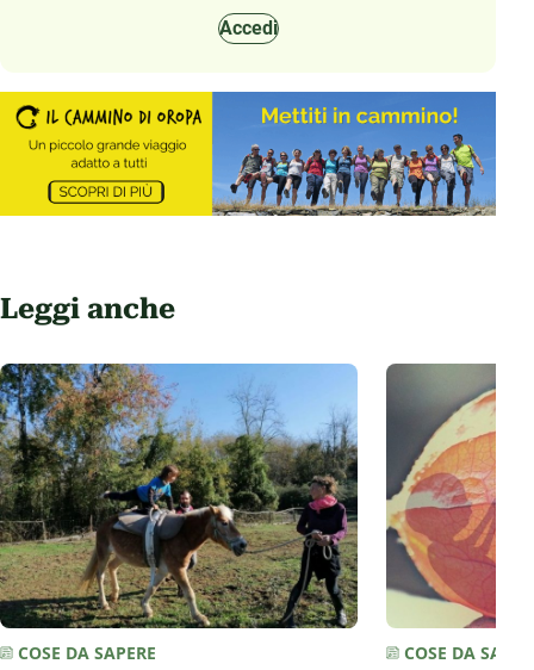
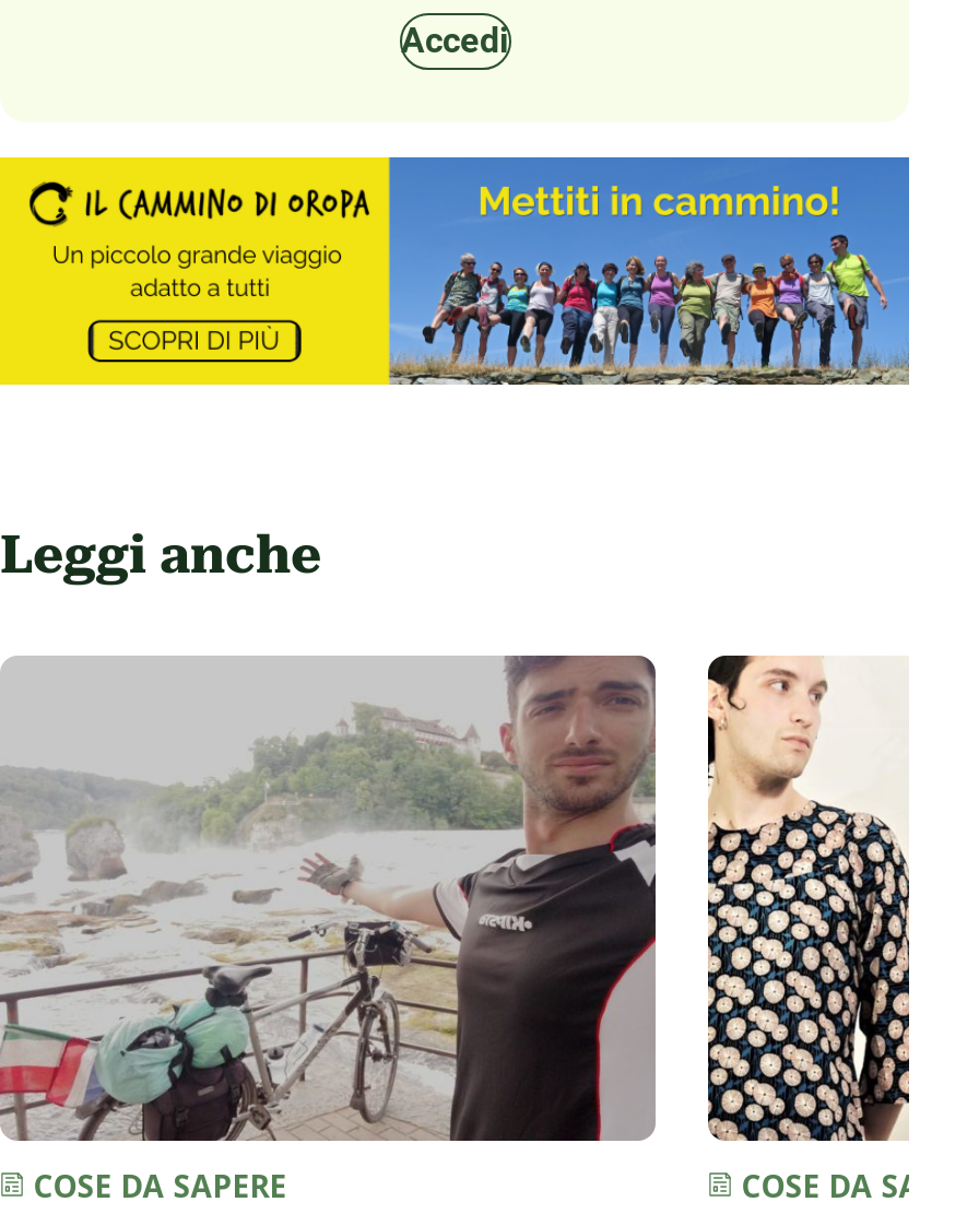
[4,362,358,629] [image] -> [7,655,658,1144] [image]
[385,362,497,629] [image] -> [706,655,911,1144] [image]

